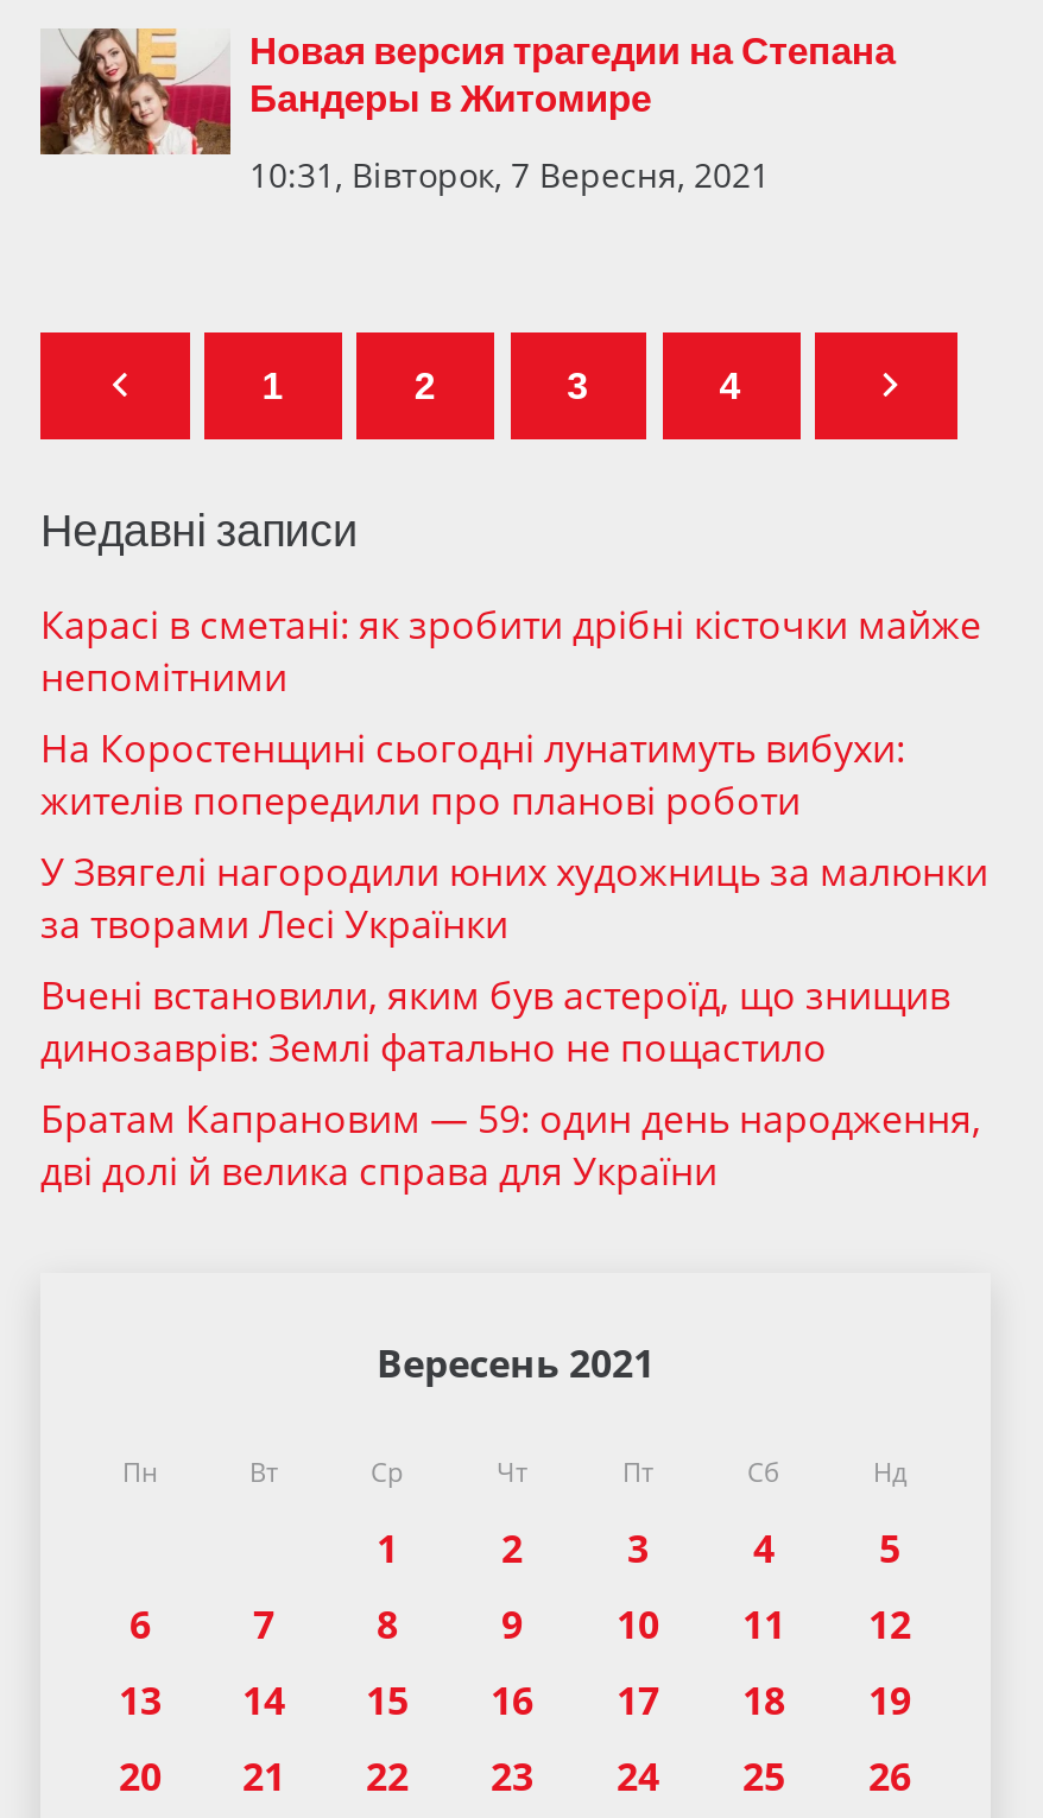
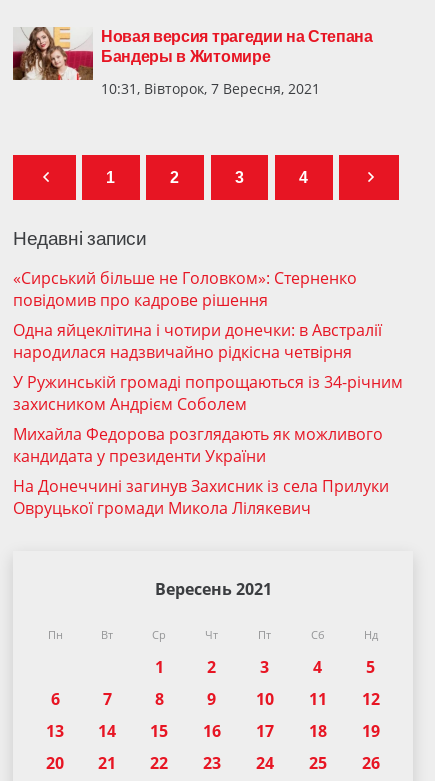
[40,599,988,1197] Карасі в сметані: як зробити дрібні кісточки майже | непомітними | На Коростенщині сьогодні лунатимуть вибухи: | жителів попередили про планові роботи | У Звягелі нагородили юних художниць за малюнки | за творами Лесі Українки | Вчені встановили, яким був астероїд, що знищив | динозаврів: Землі фатально не пощастило | Братам Капрановим — 59: один день народження, | дві долі й велика справа для України -> [13,267,403,519] «Сирський більше не Головком»: Стерненко | повідомив про кадрове рішення | Одна яйцеклітина і чотири донечки: в Австралії | народилася надзвичайно рідкісна четвірня | У Ружинській громаді попрощаються із 34-річним | захисником Андрієм Соболем | Михайла Федорова розглядають як можливого | кандидата у президенти України | На Донеччині загинув Захисник із села Прилуки | Овруцької громади Микола Лілякевич

